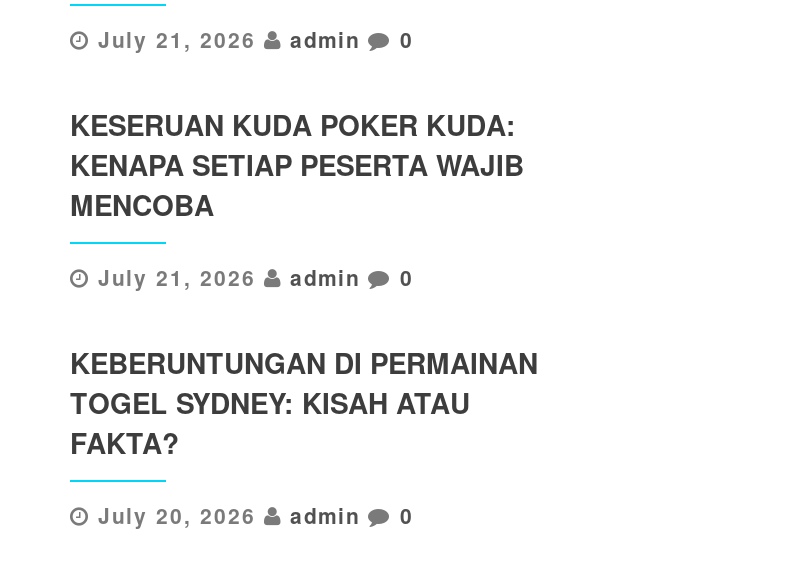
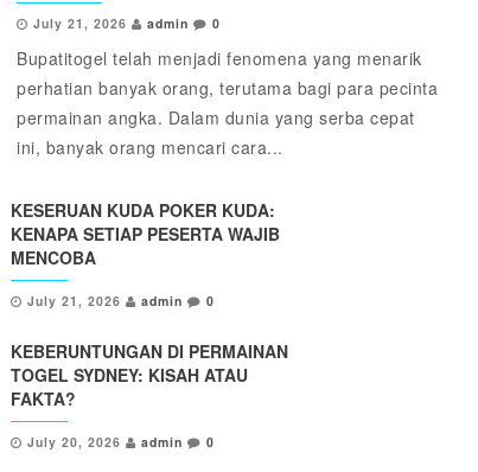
none -> [17,46,438,159] Bupatitogel telah menjadi fenomena yang menarik | perhatian banyak orang, terutama bagi para pecinta | permainan angka. Dalam dunia yang serba cepat | ini, banyak orang mencari cara...

